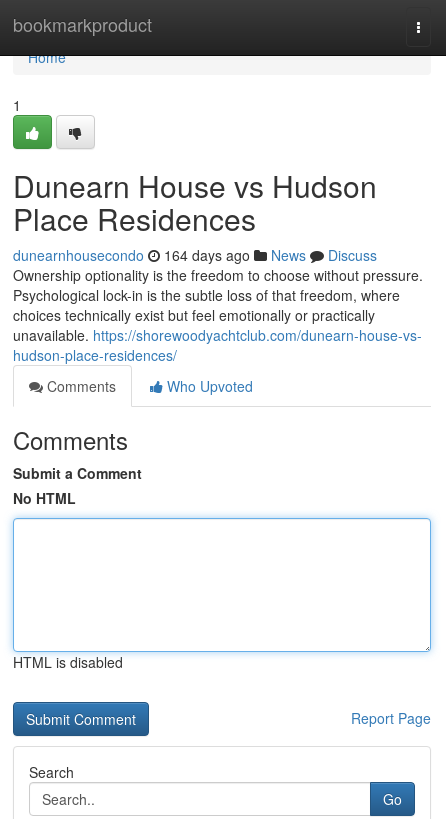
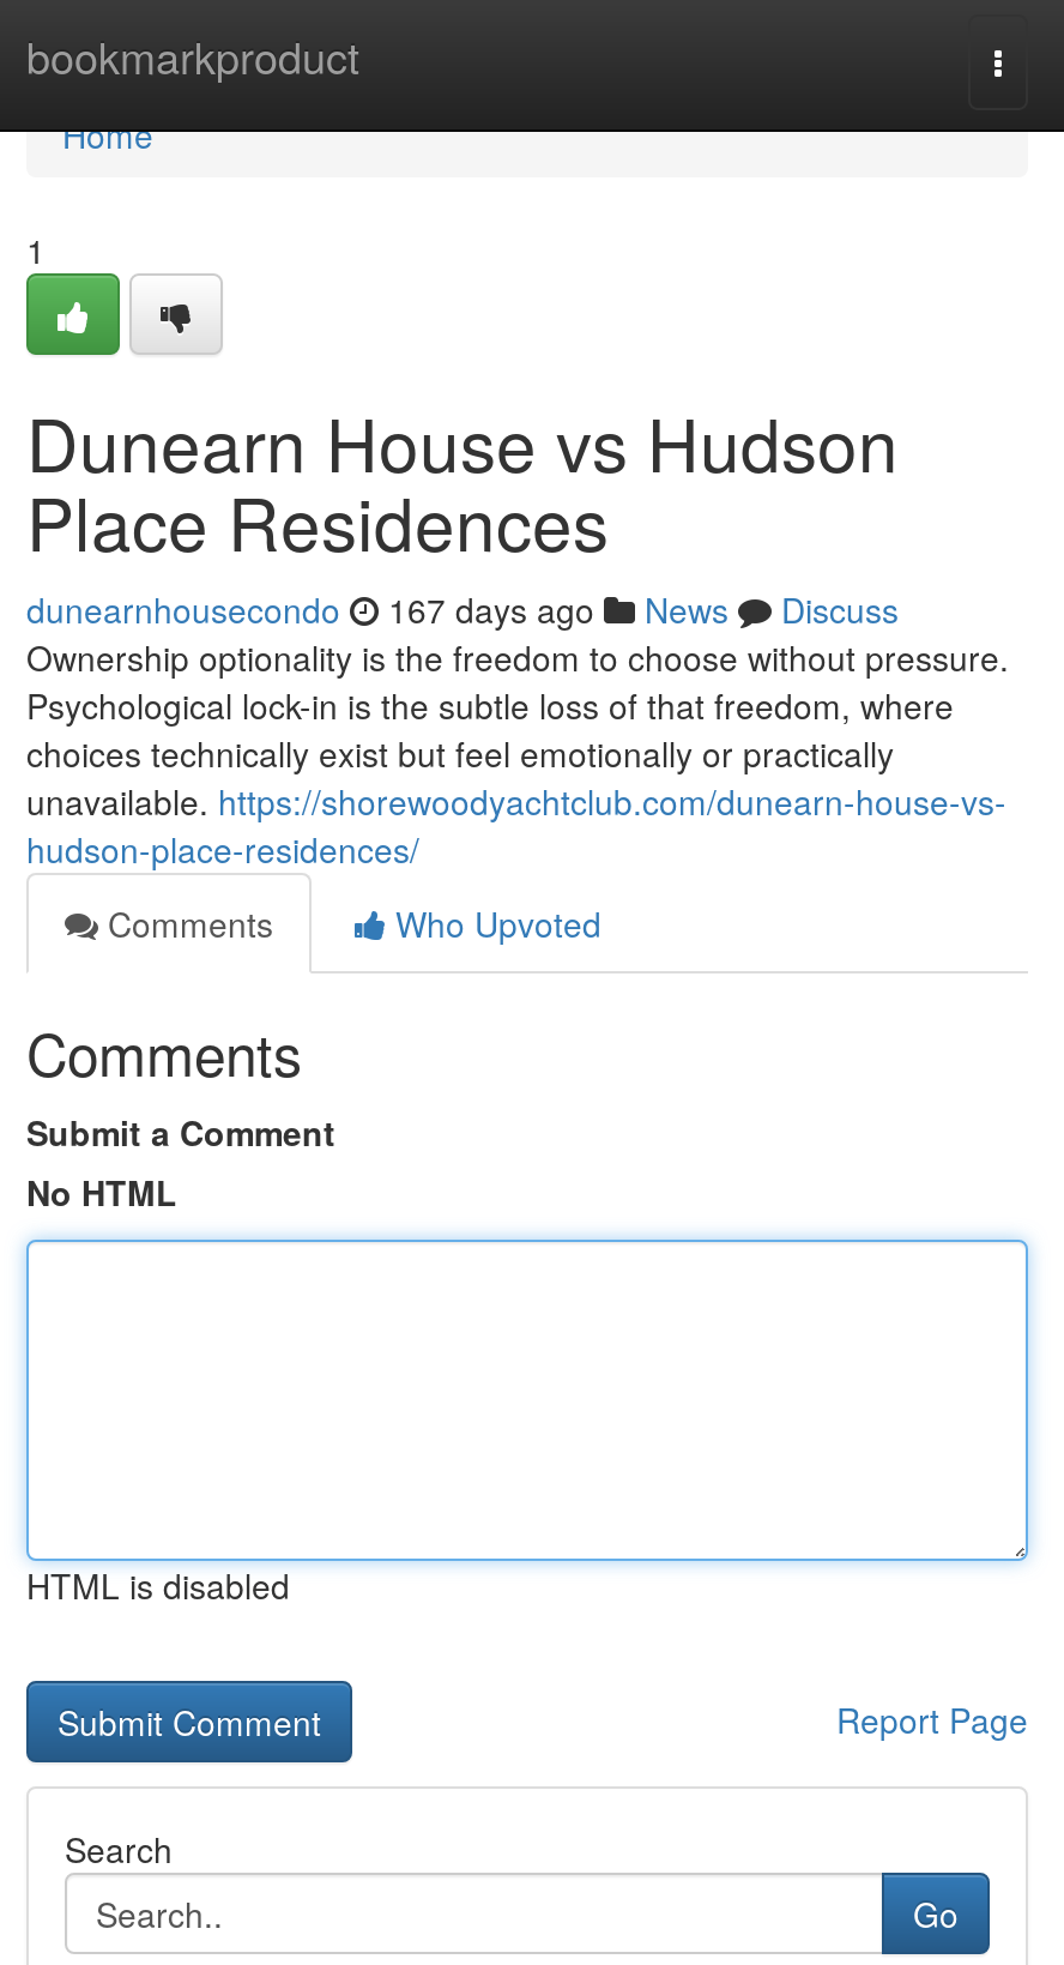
[13,245,377,265] dunearnhousecondo 164 days ago News Discuss -> [26,585,899,633] dunearnhousecondo 167 days ago News Discuss

